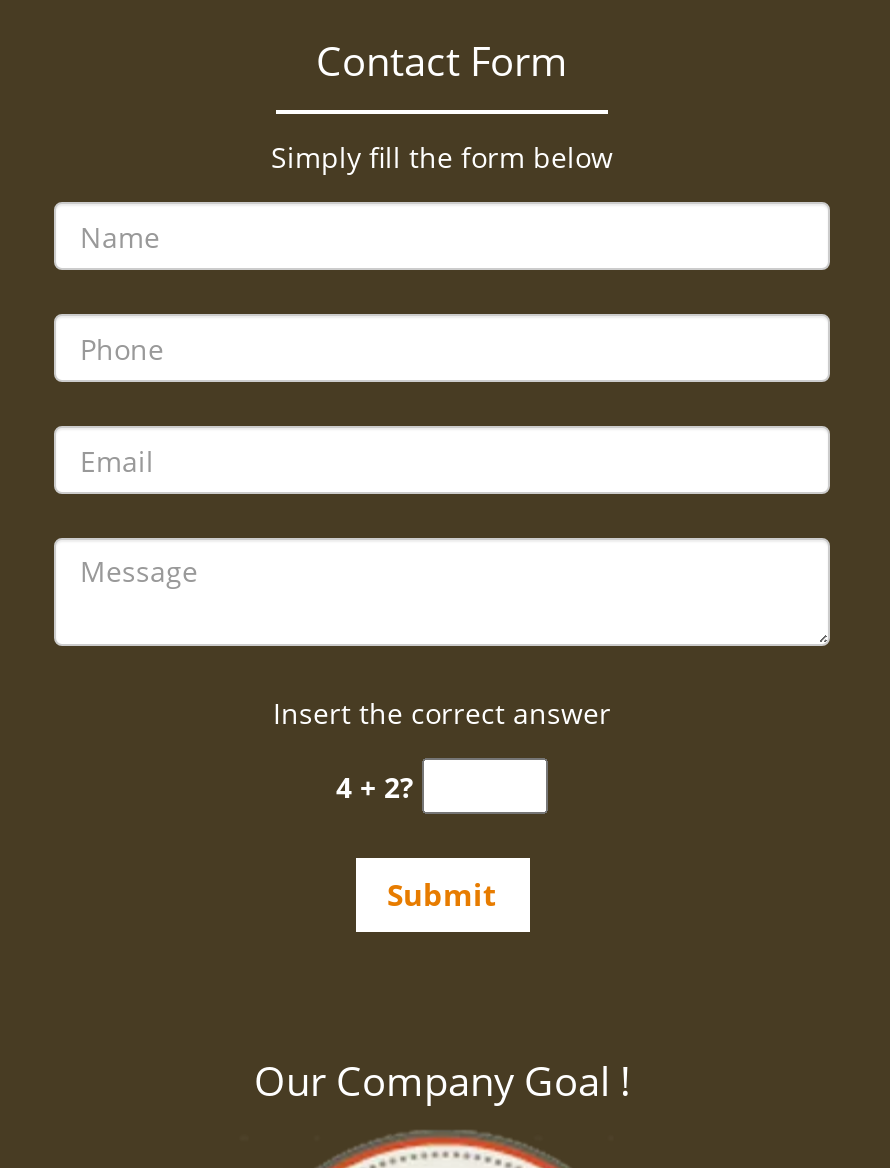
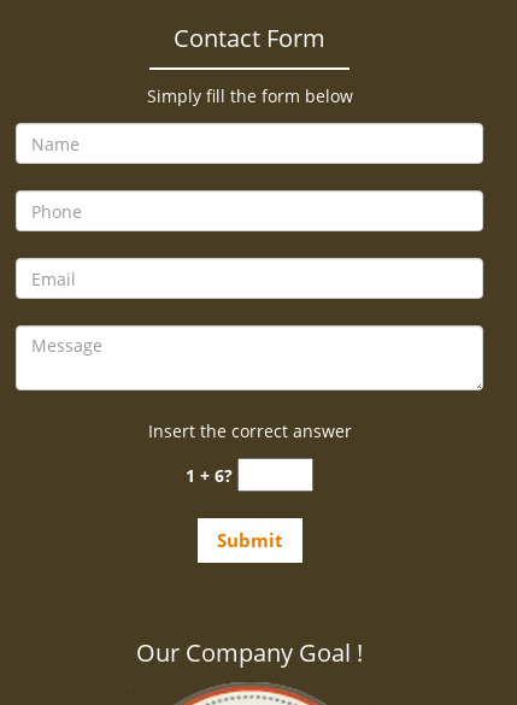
[336,768,414,806] 4 + 2? -> [186,464,233,487] 1 + 6?

